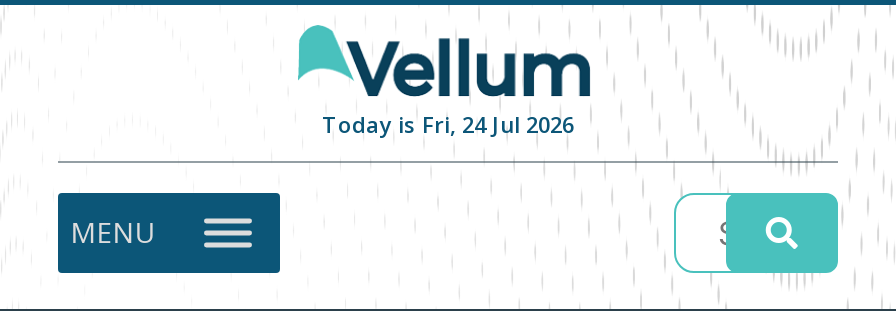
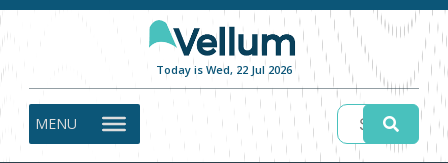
[322,109,574,139] Today is Fri, 24 Jul 2026 -> [156,62,292,77] Today is Wed, 22 Jul 2026

